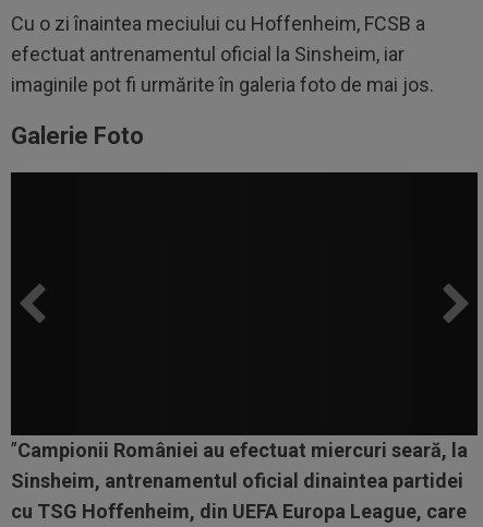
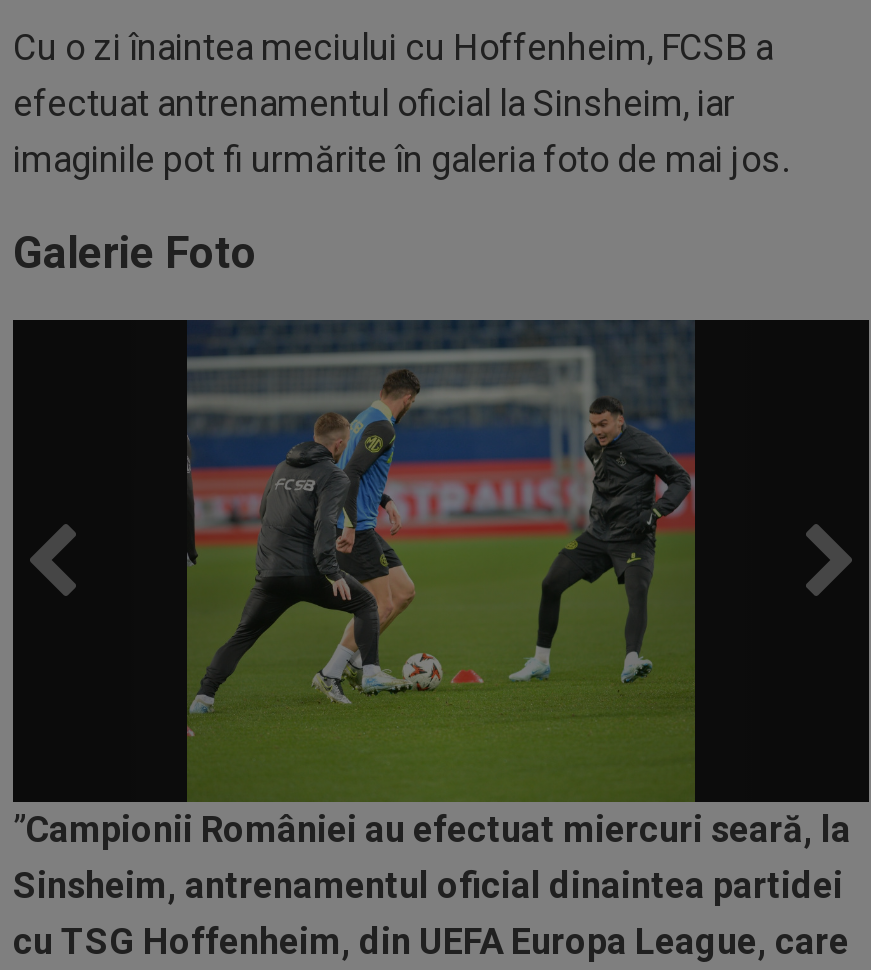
none -> [185,318,697,802] [image]

